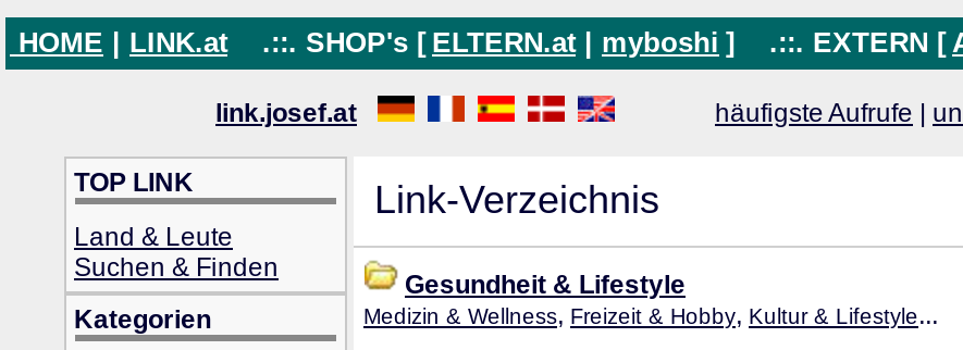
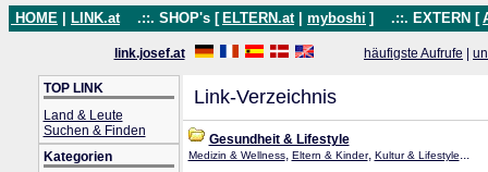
[363,300,938,330] Medizin & Wellness, Freizeit & Hobby, Kultur & Lifestyle... -> [188,147,469,162] Medizin & Wellness, Eltern & Kinder, Kultur & Lifestyle...

